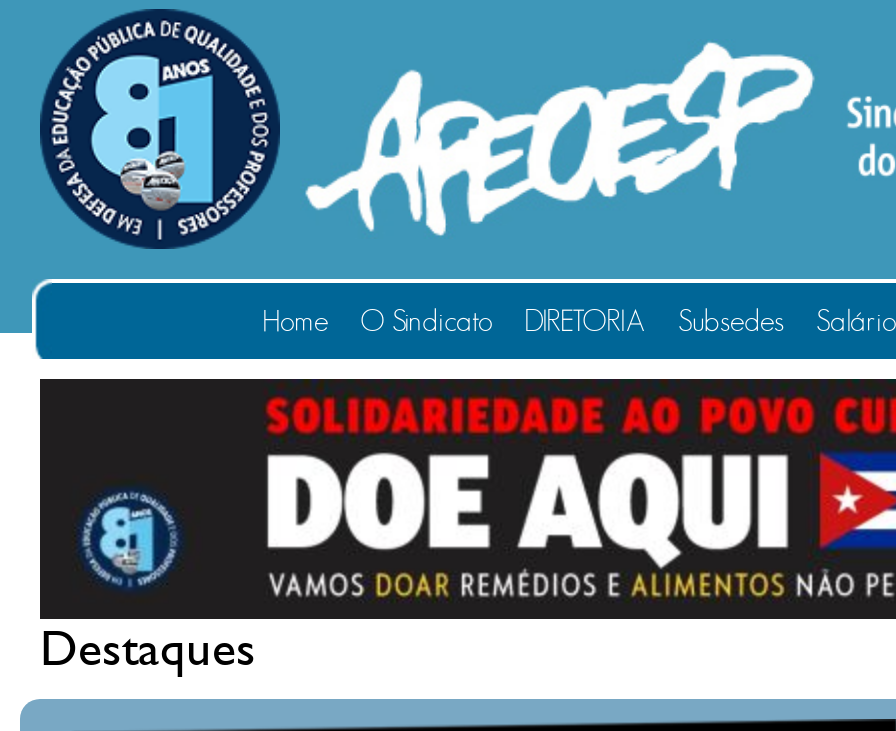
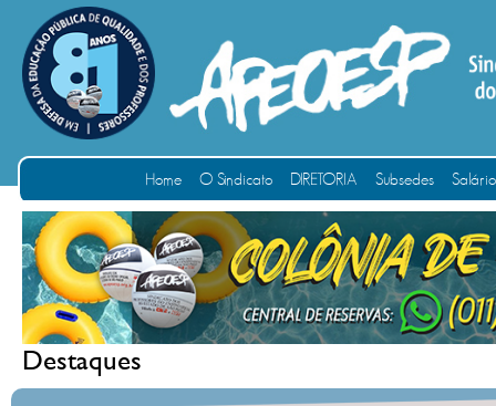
[38,377,890,619] [image] -> [21,210,493,344] [image]

